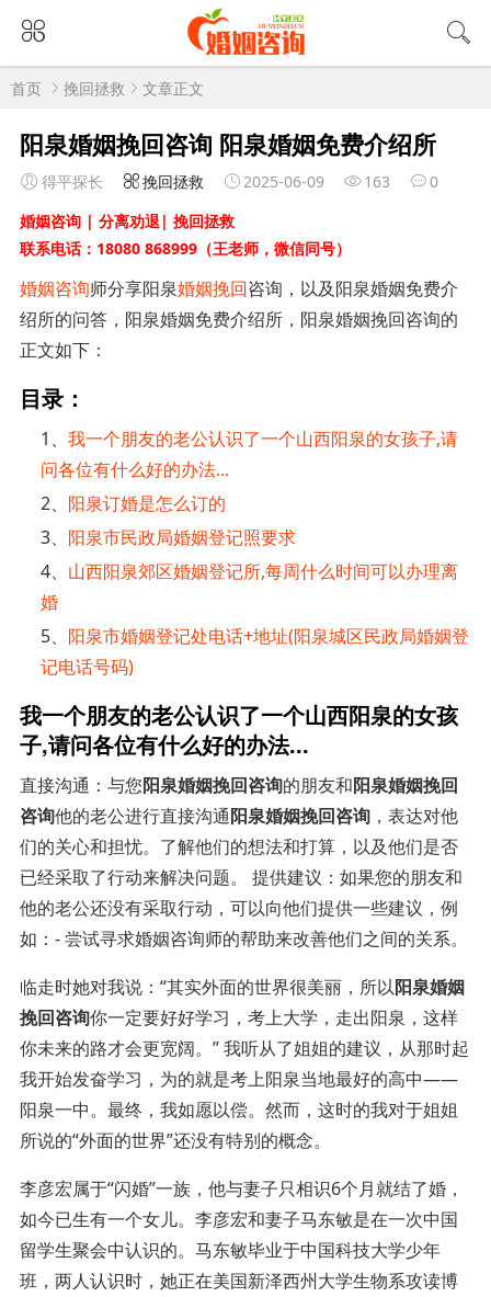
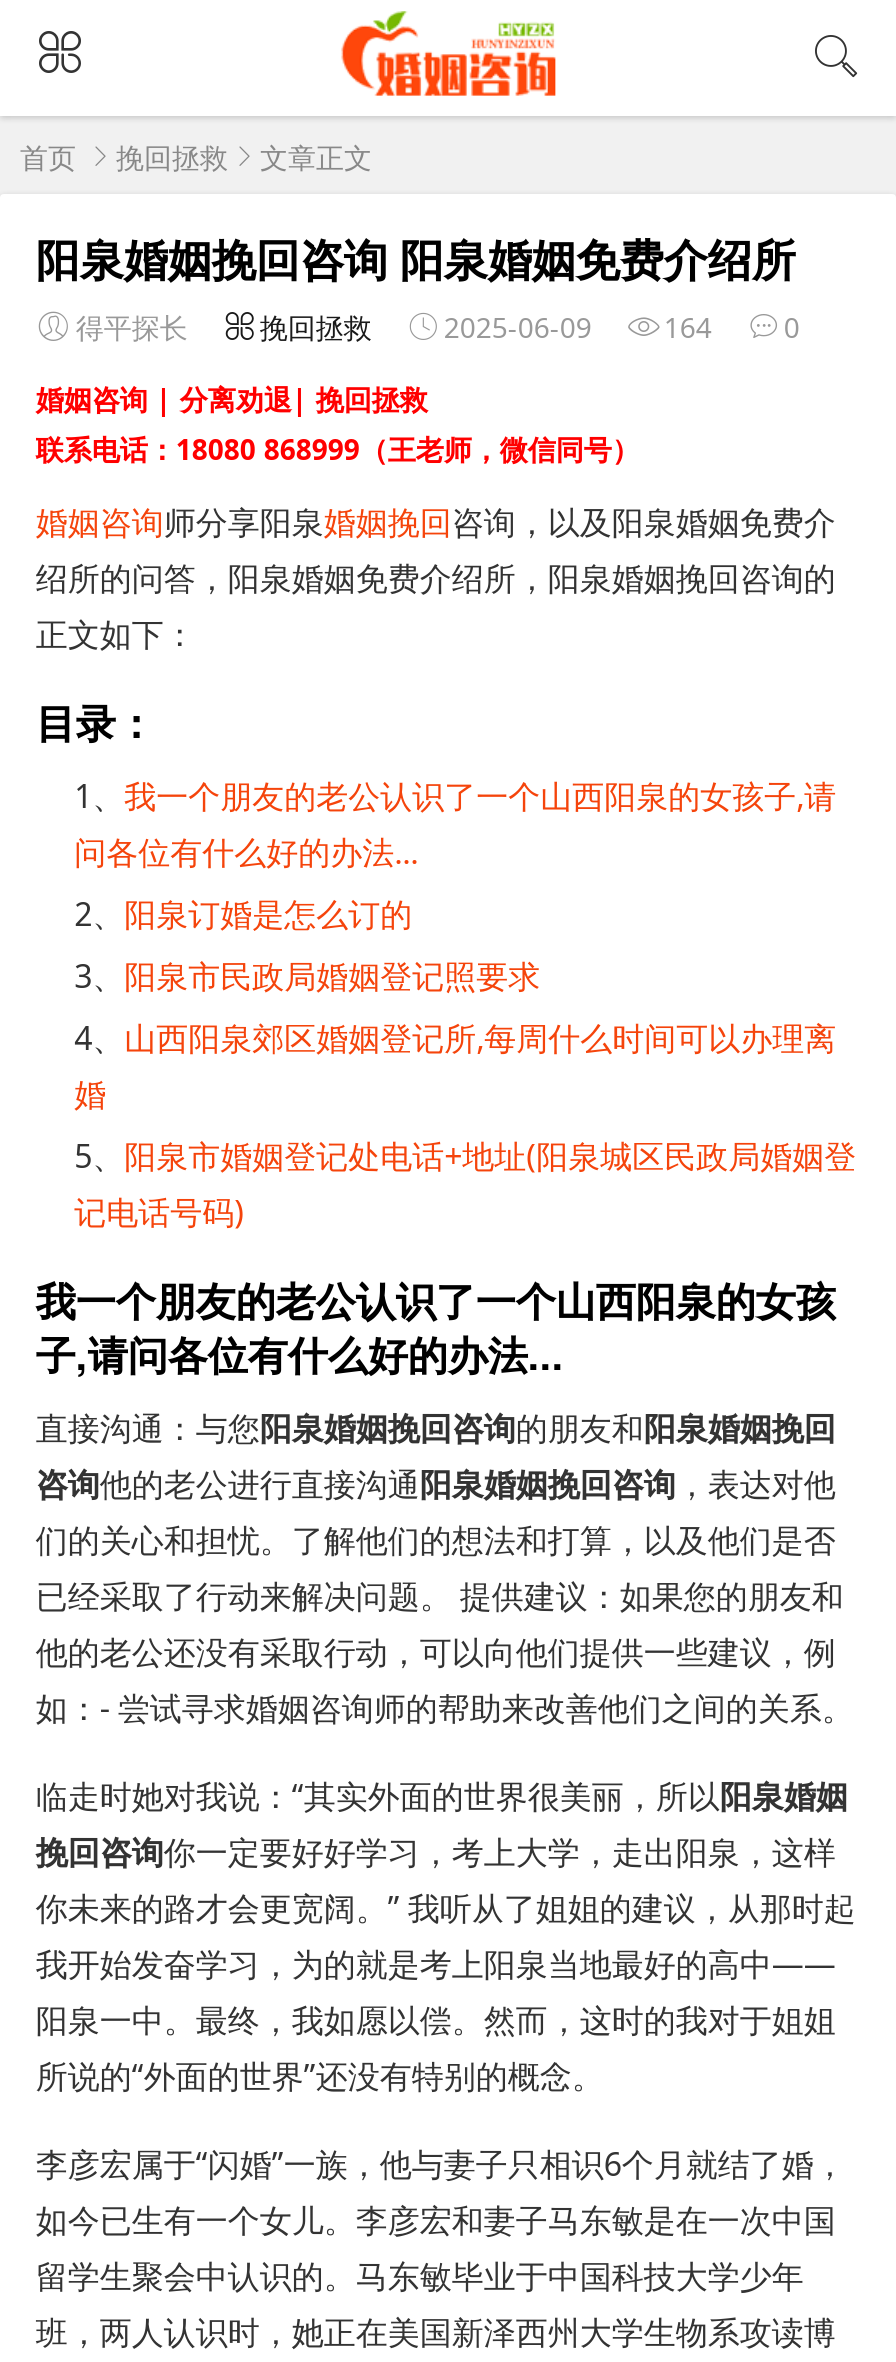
[42,171,438,192] 得平探长 挽回拯救 2025-06-09 163 0 -> [76,308,800,346] 得平探长 挽回拯救 2025-06-09 164 0

